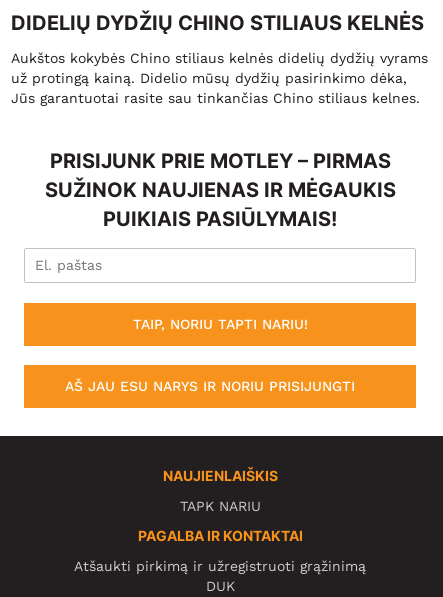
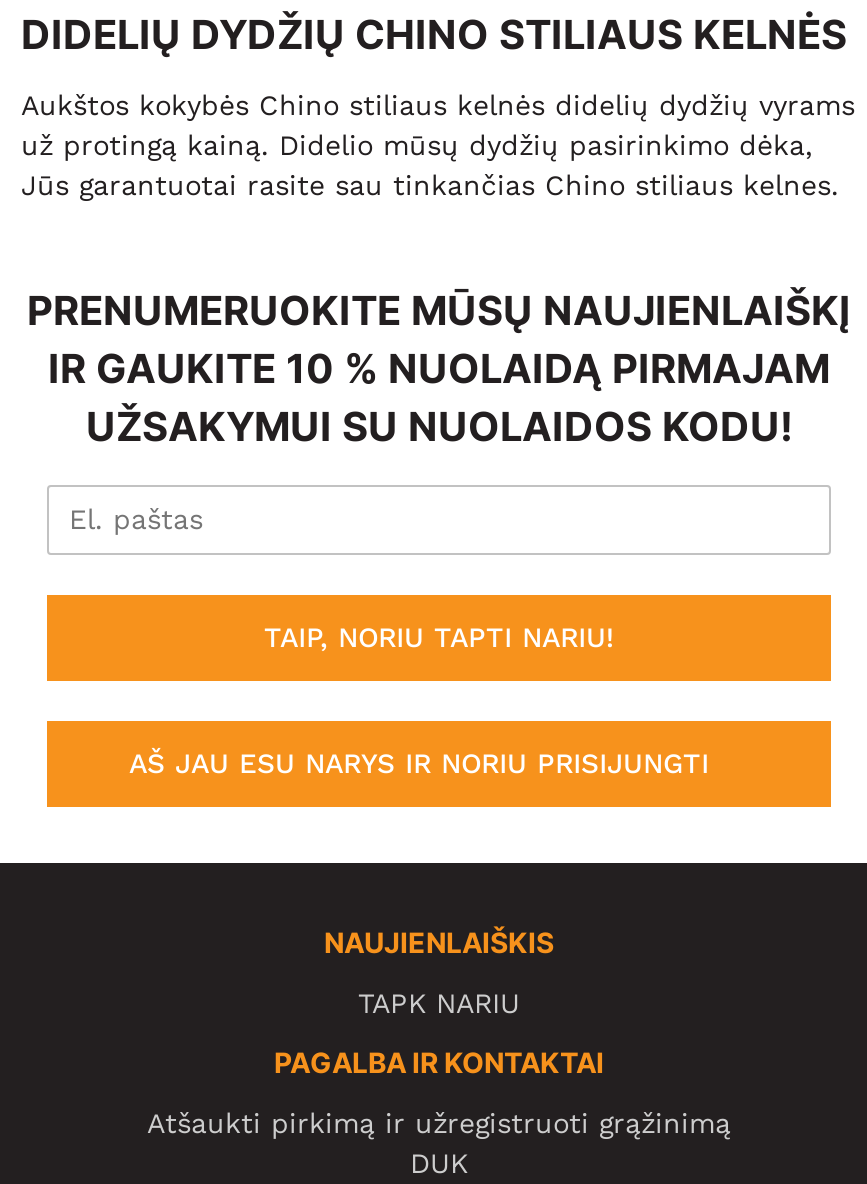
[44,149,395,231] PRISIJUNK PRIE MOTLEY – PIRMAS | SUŽINOK NAUJIENAS IR MĖGAUKIS | PUIKIAIS PASIŪLYMAIS! -> [27,287,851,451] PRENUMERUOKITE MŪSŲ NAUJIENLAIŠKĮ | IR GAUKITE 10 % NUOLAIDĄ PIRMAJAM | UŽSAKYMUI SU NUOLAIDOS KODU!

